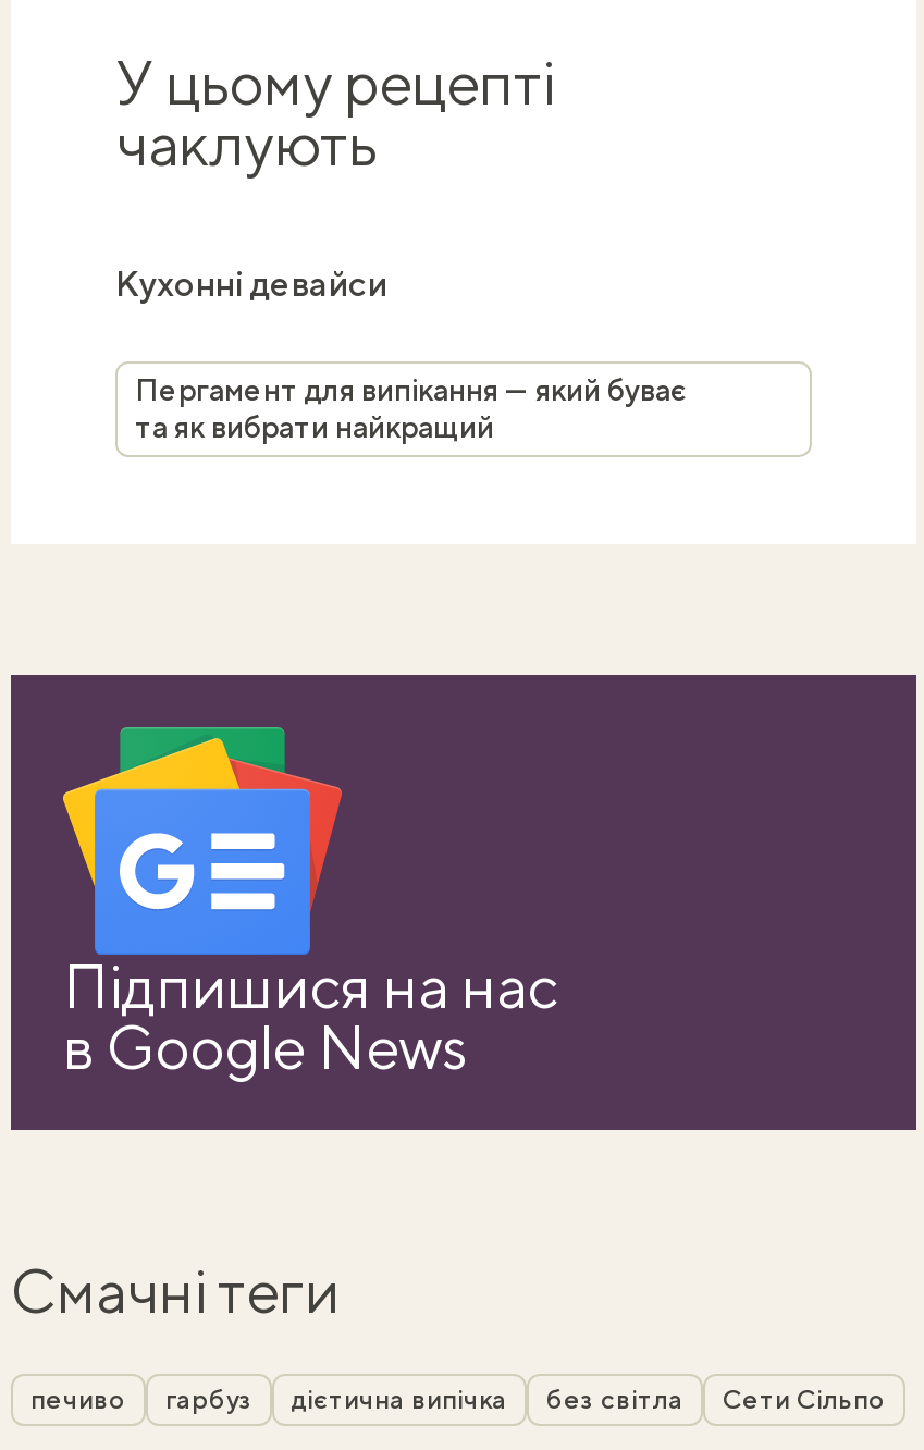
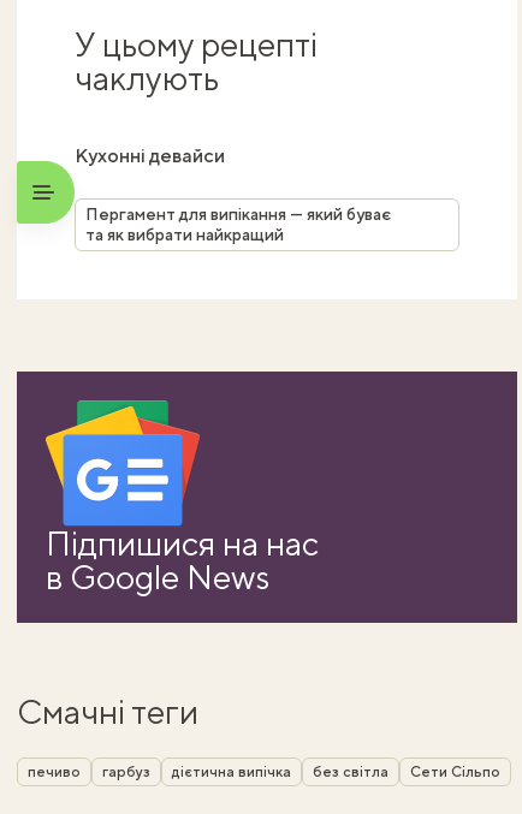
none -> [16,160,76,225] [image]

